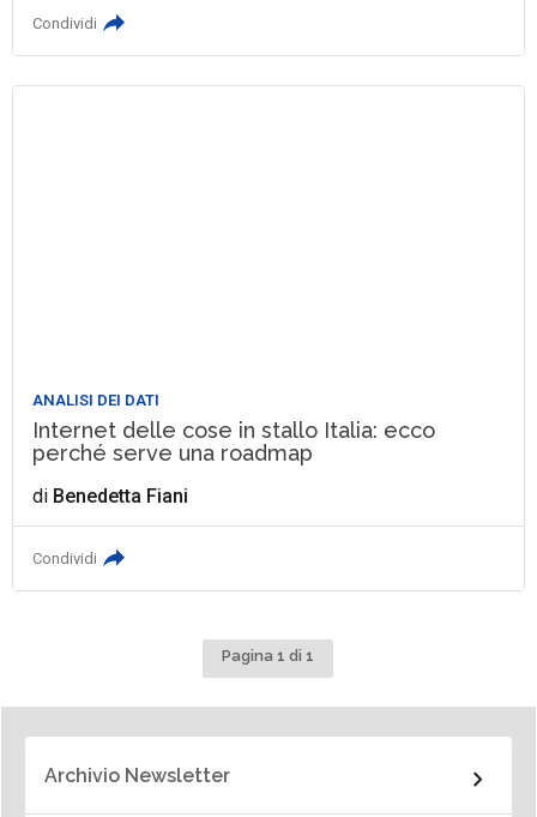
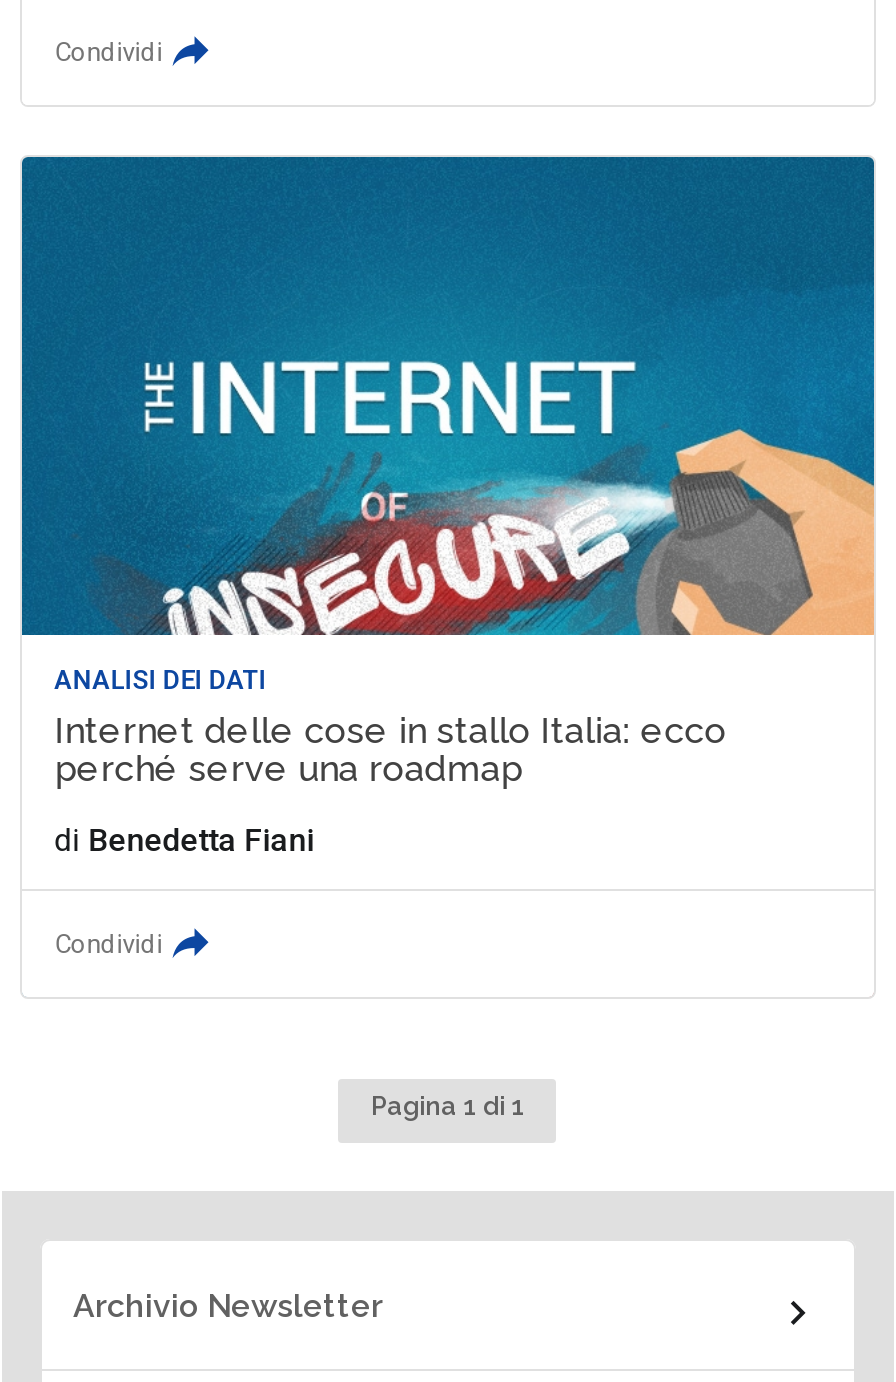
none -> [20,155,876,637] [image]

